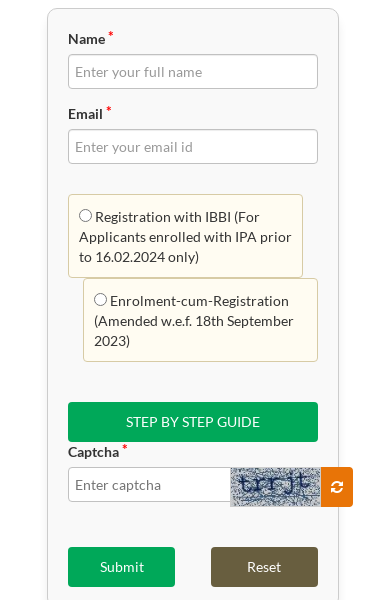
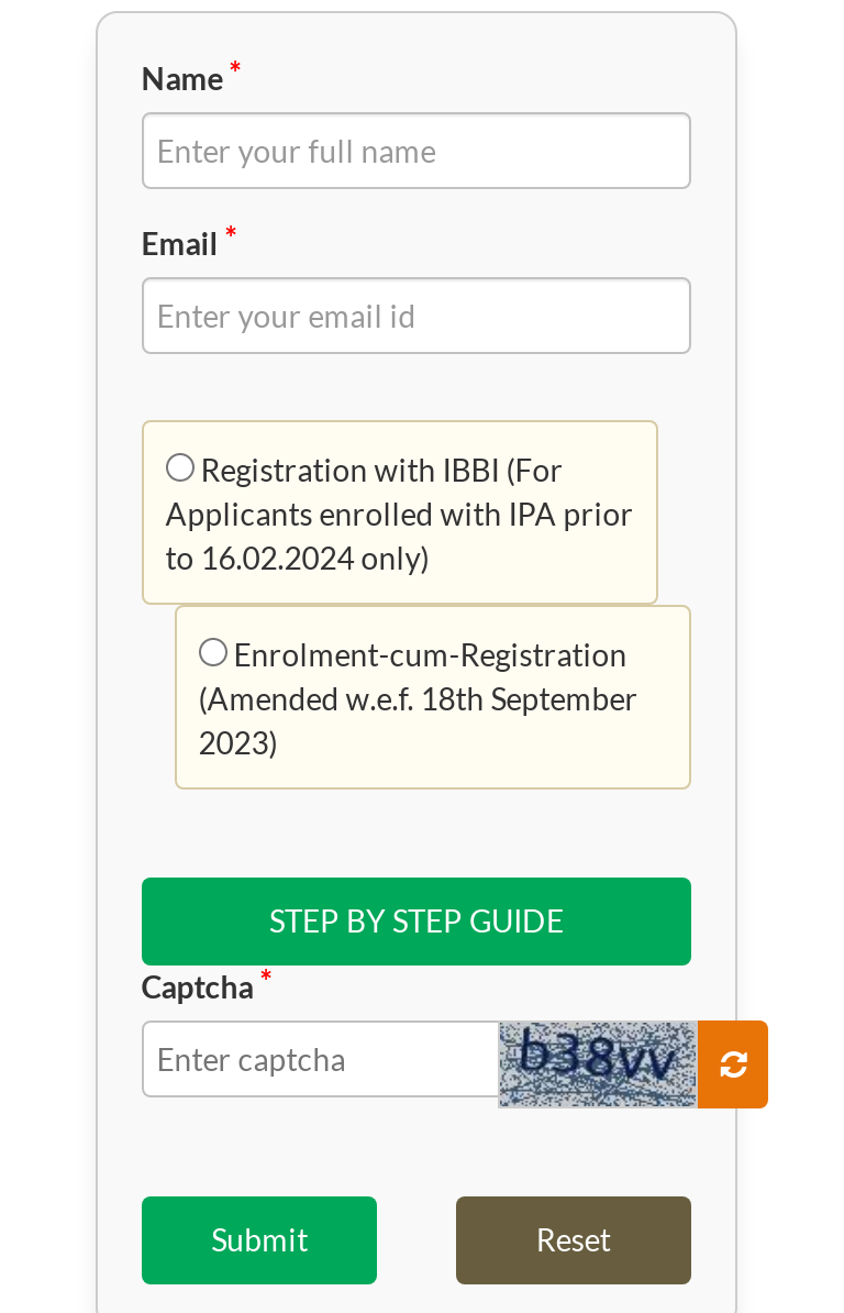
[232,469,316,504] [image] -> [500,1029,696,1104] [image]

